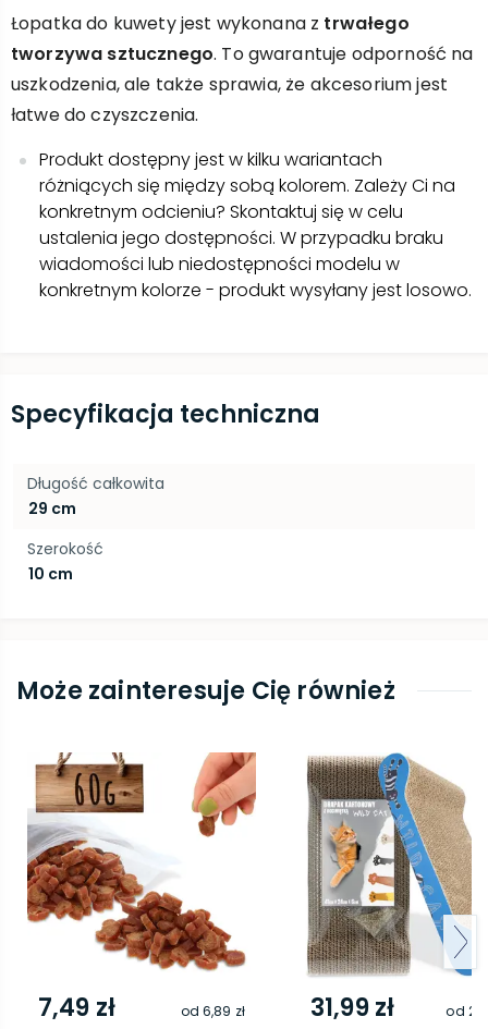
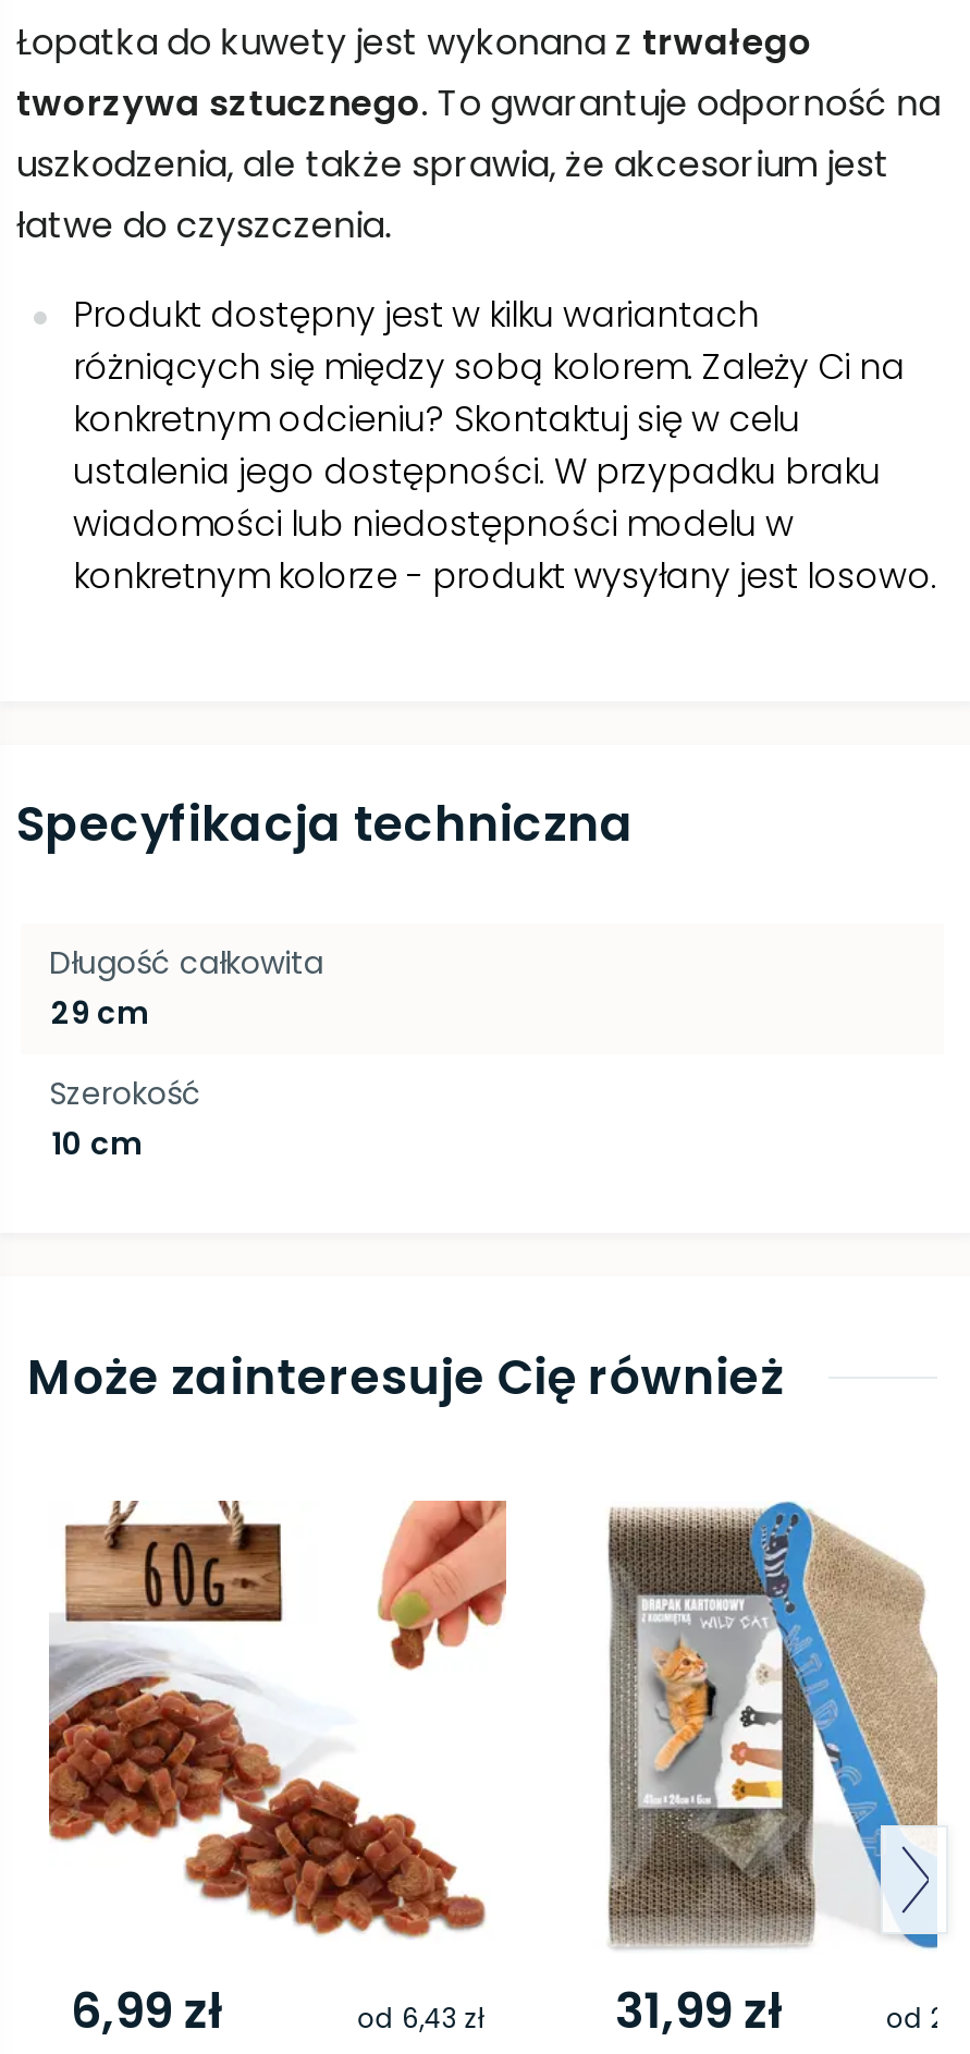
[38,991,115,1025] 7,49 zł -> [71,1978,223,2045] 6,99 zł
[180,1002,245,1020] od 6,89 zł -> [357,2000,484,2037] od 6,43 zł

